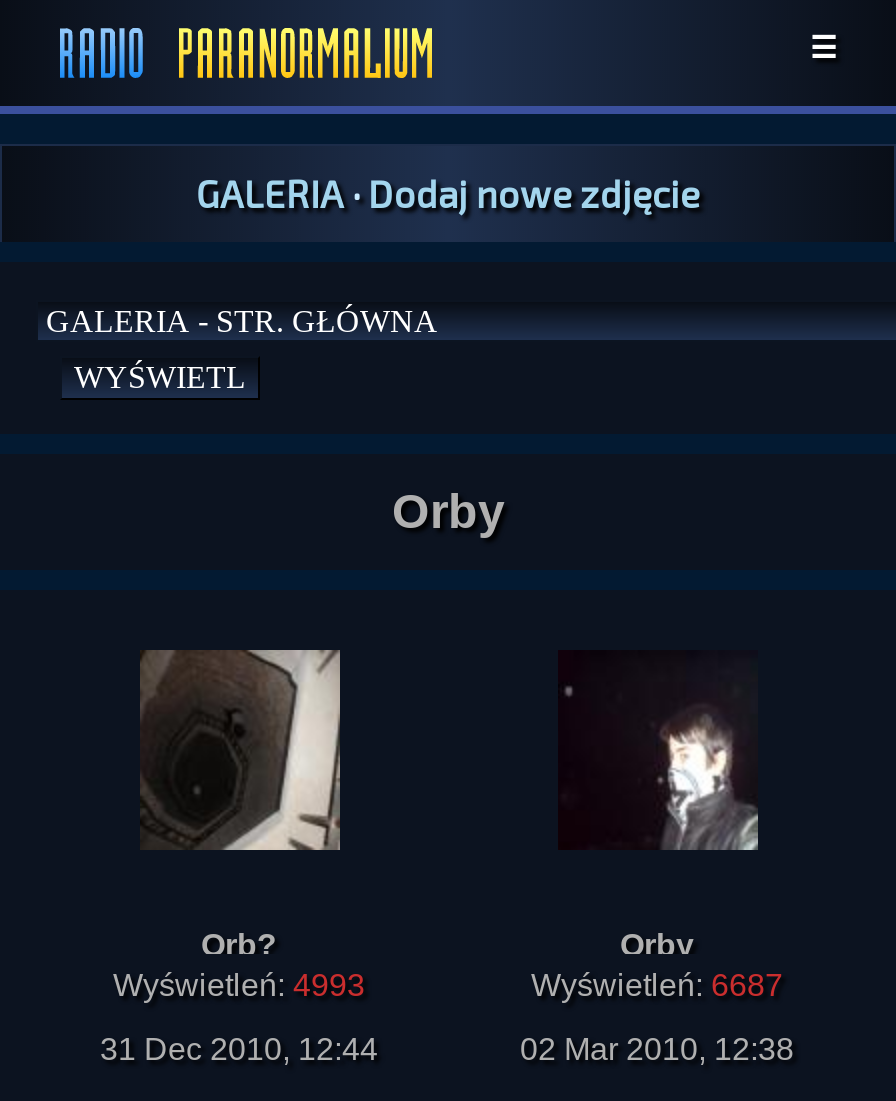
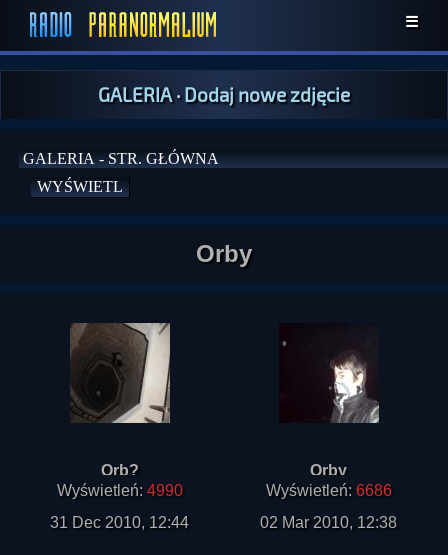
[113,968,365,1002] Wyświetleń: 4993 -> [56,482,182,499] Wyświetleń: 4990
[531,968,783,1002] Wyświetleń: 6687 -> [265,482,391,499] Wyświetleń: 6686

